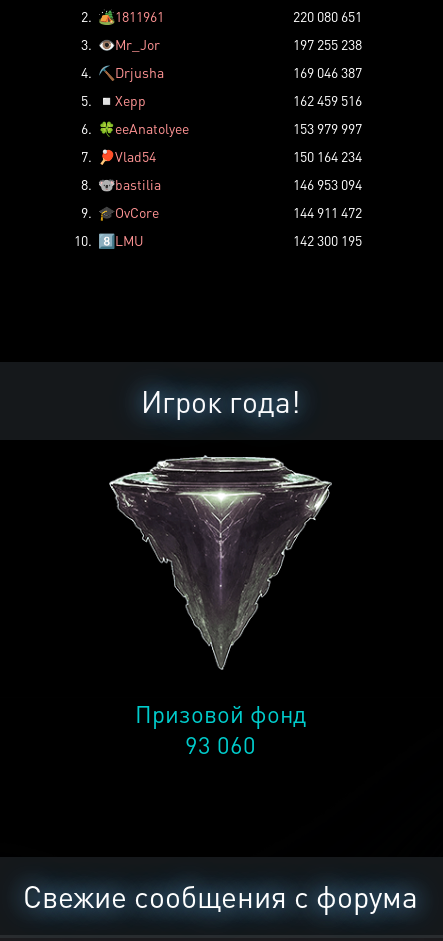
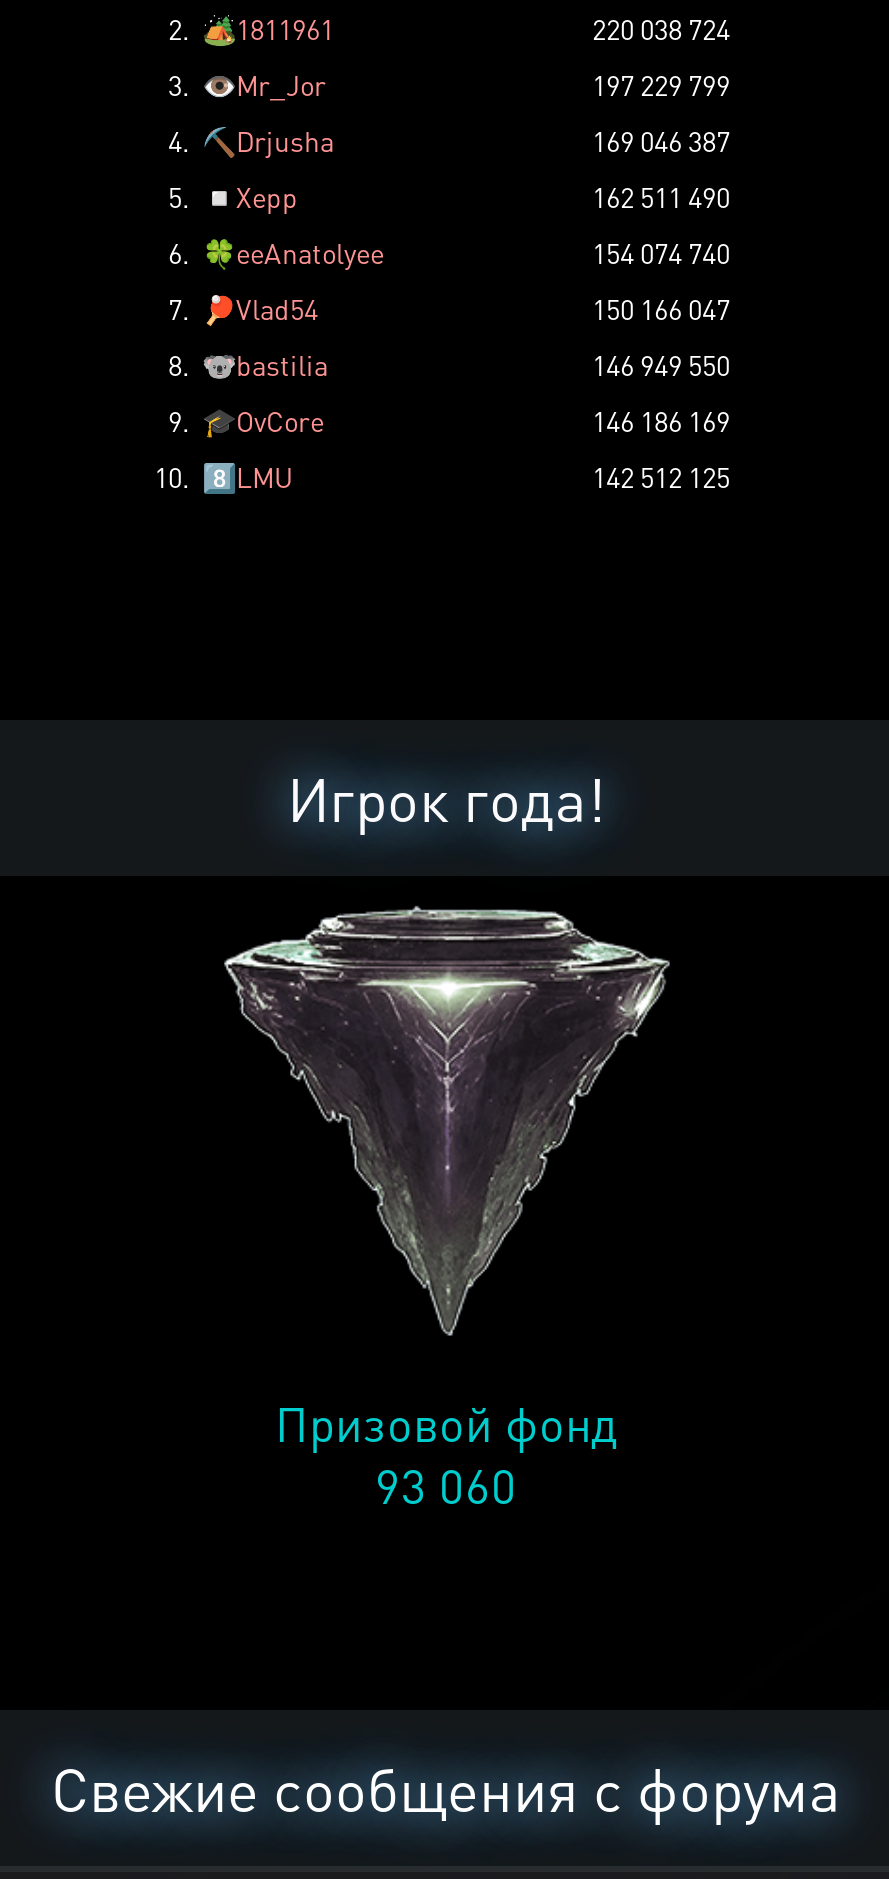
[293,7,362,25] 220 080 651 -> [592,10,730,46] 220 038 724
[293,35,362,53] 197 255 238 -> [592,66,730,102] 197 229 799
[293,91,362,109] 162 459 516 -> [592,178,730,214] 162 511 490
[293,119,362,137] 153 979 997 -> [592,234,730,270] 154 074 740
[293,147,362,165] 150 164 234 -> [592,290,730,326] 150 166 047
[293,175,362,193] 146 953 094 -> [592,346,730,382] 146 949 550
[293,203,362,221] 144 911 472 -> [592,402,730,438] 146 186 169
[293,231,362,249] 142 300 195 -> [592,458,730,494] 142 512 125

